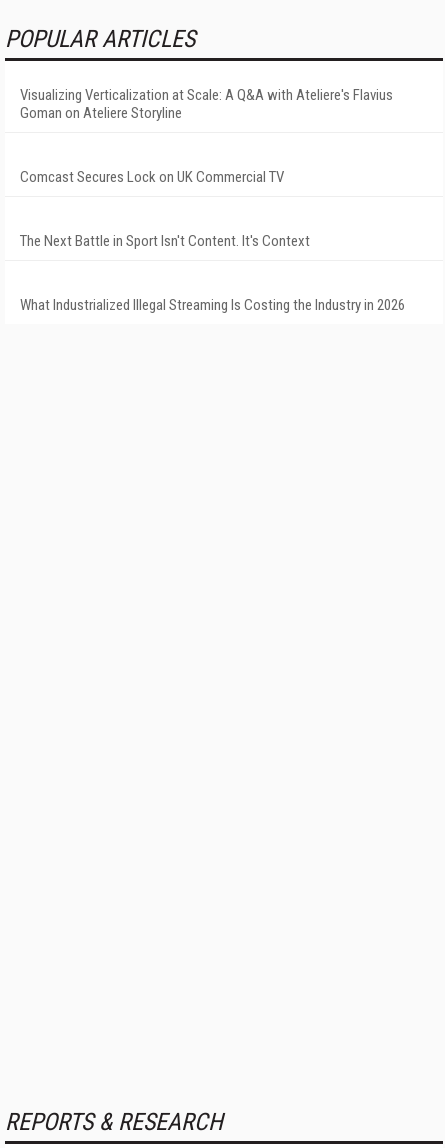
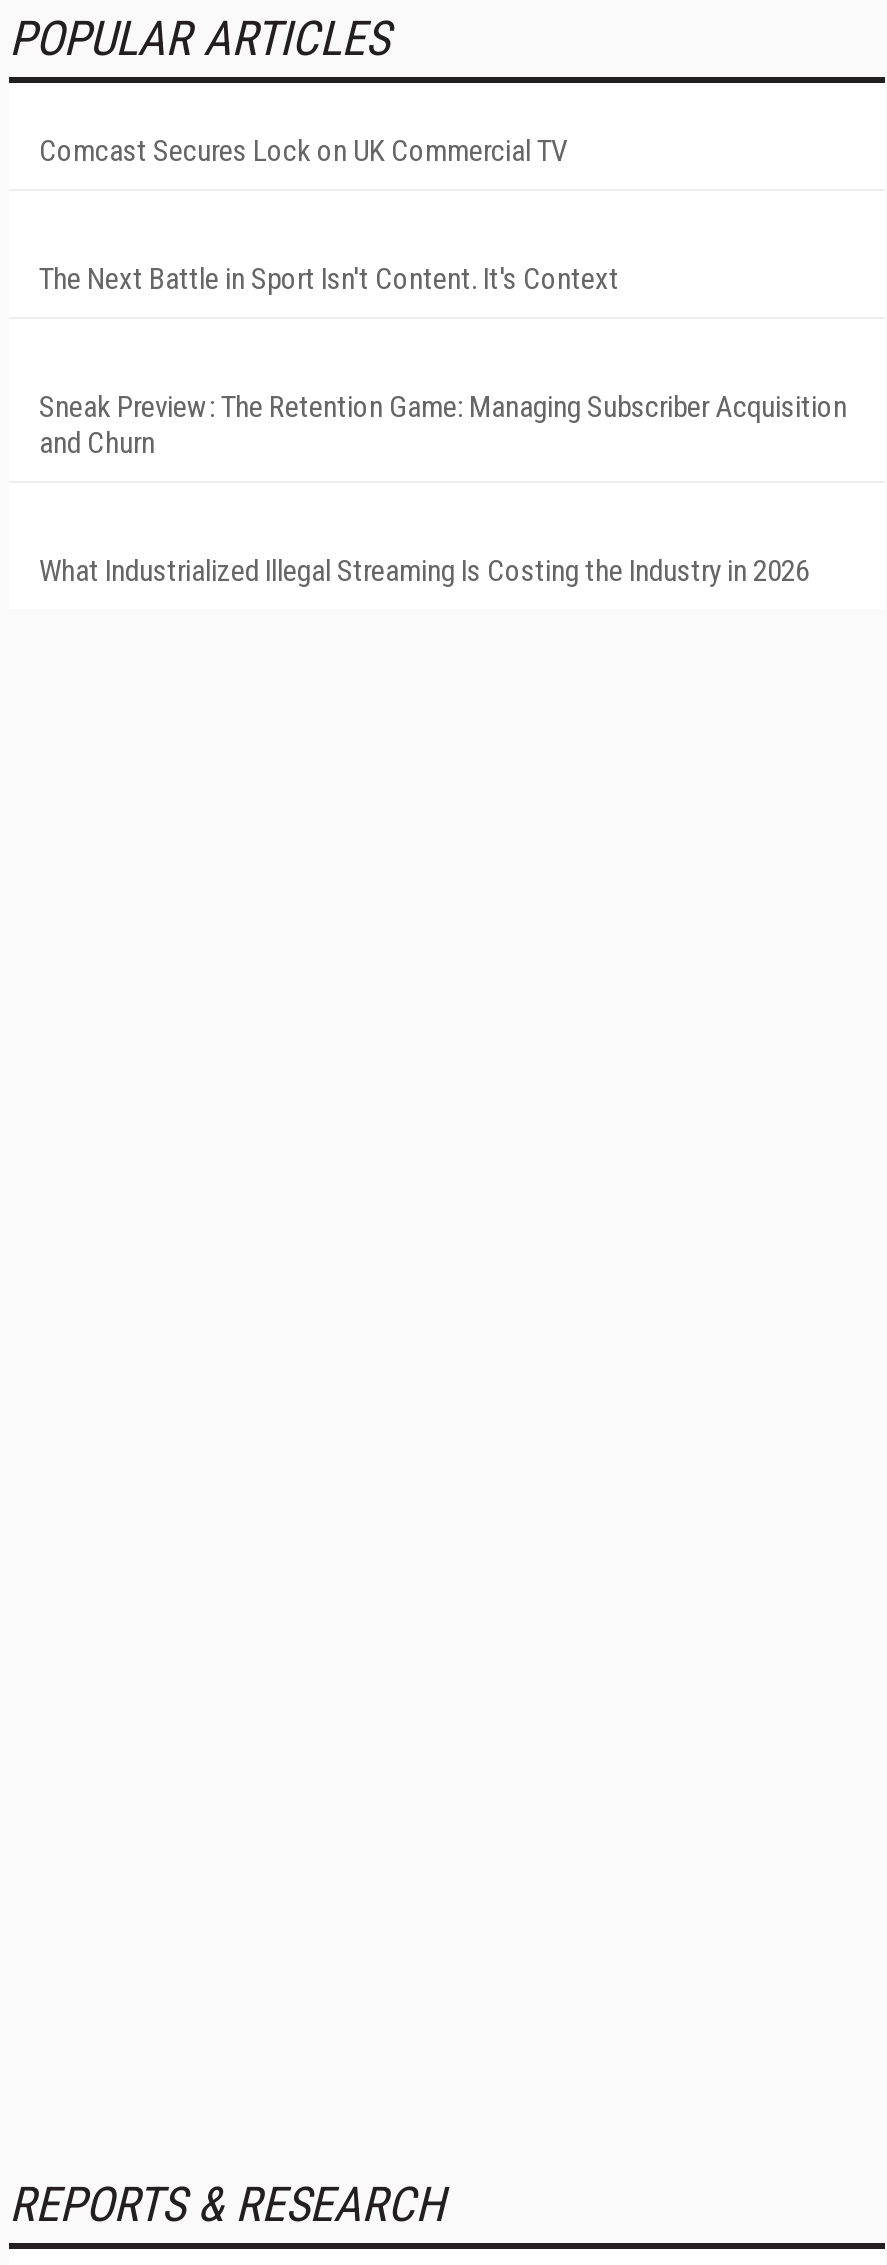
[20,86,393,122] Visualizing Verticalization at Scale: A Q&A with Ateliere's Flavius | Goman on Ateliere Storyline -> none
moved [20,168,310,250] -> [39,133,619,297]: Comcast Secures Lock on UK Commercial TV | The Next Battle in Sport Isn't Content. It's Context
none -> [39,389,847,461] Sneak Preview: The Retention Game: Managing Subscriber Acquisition | and Churn

